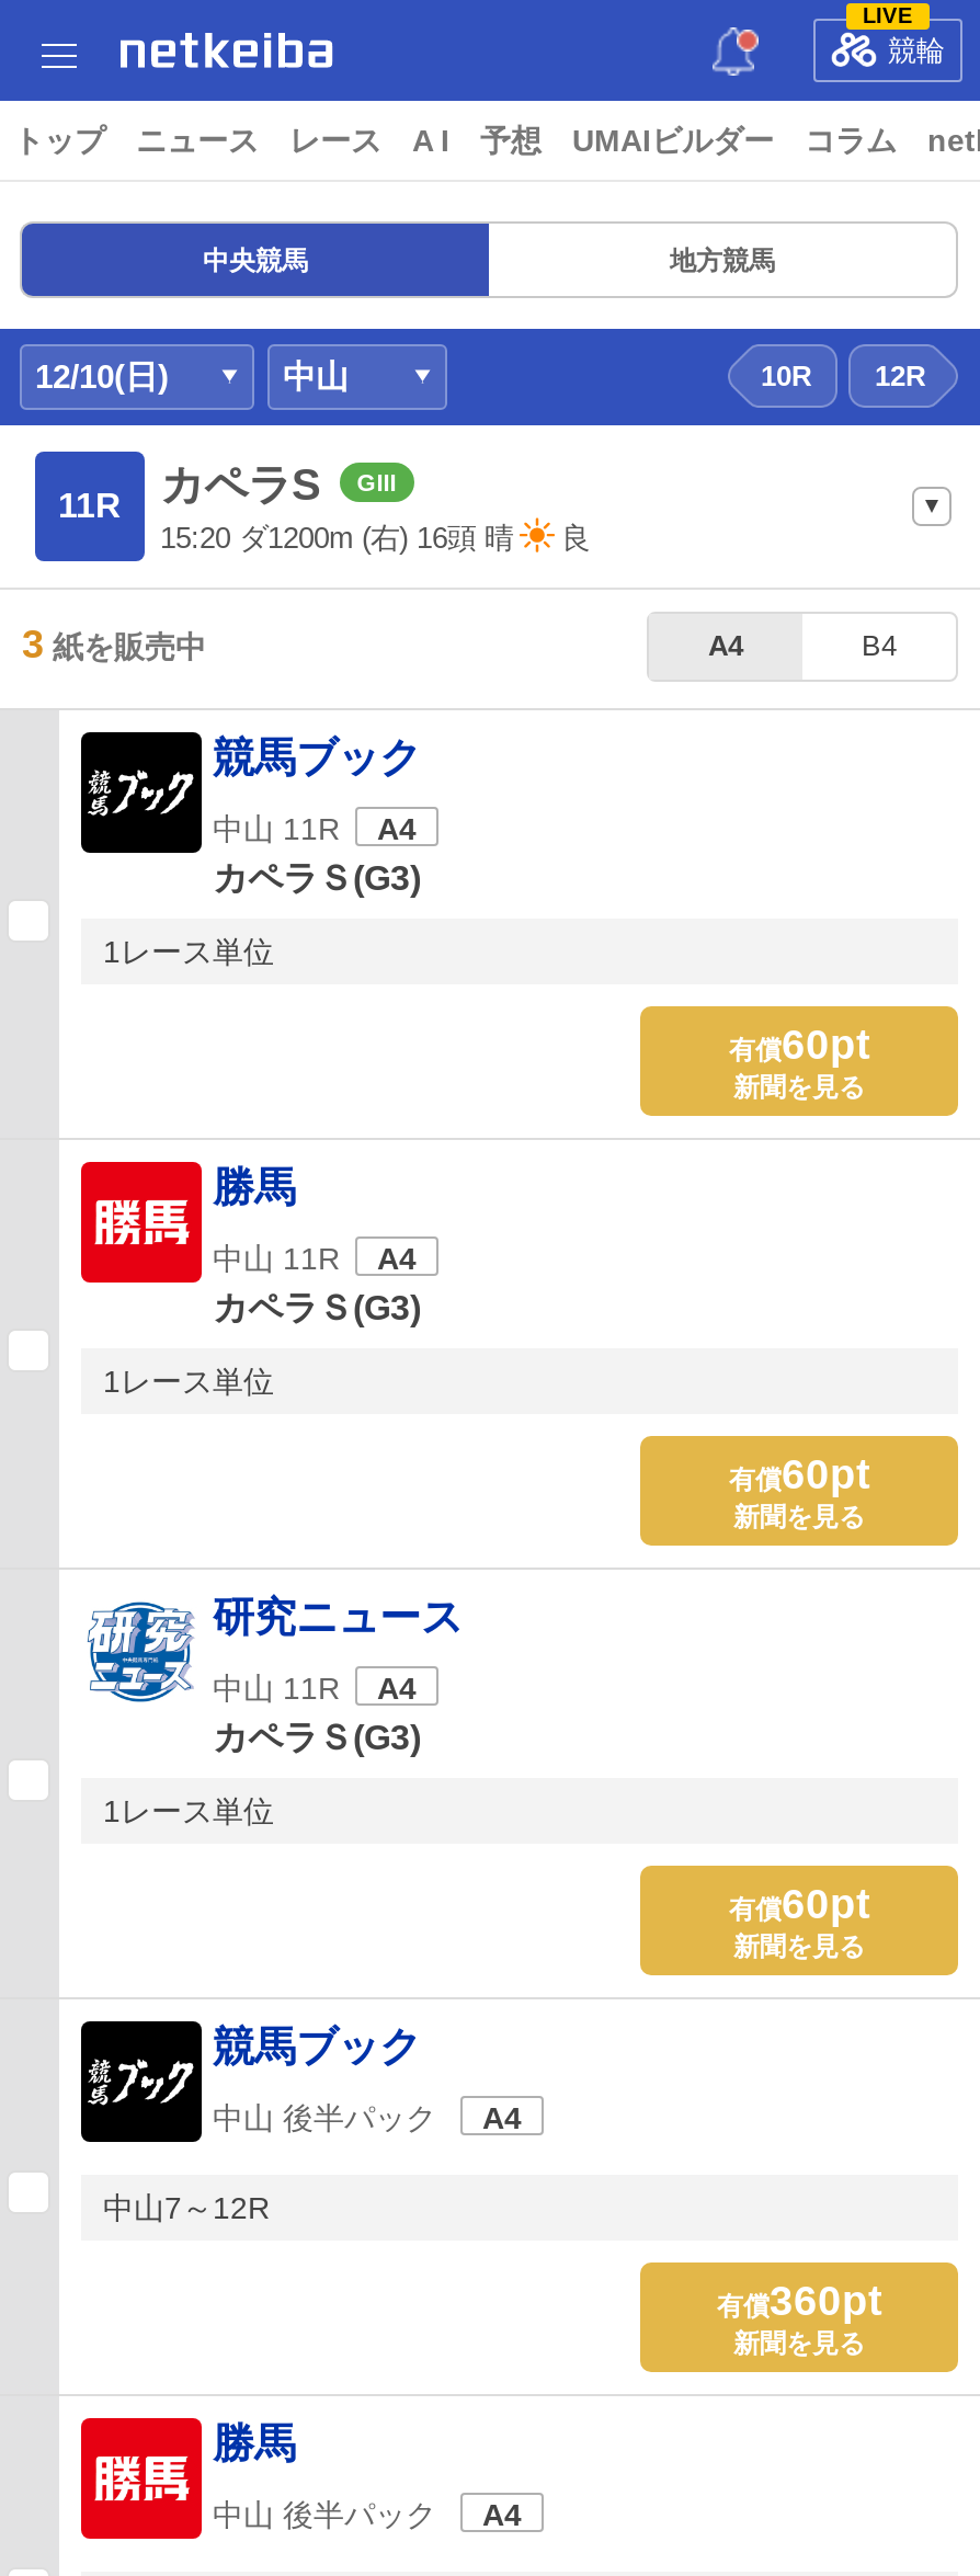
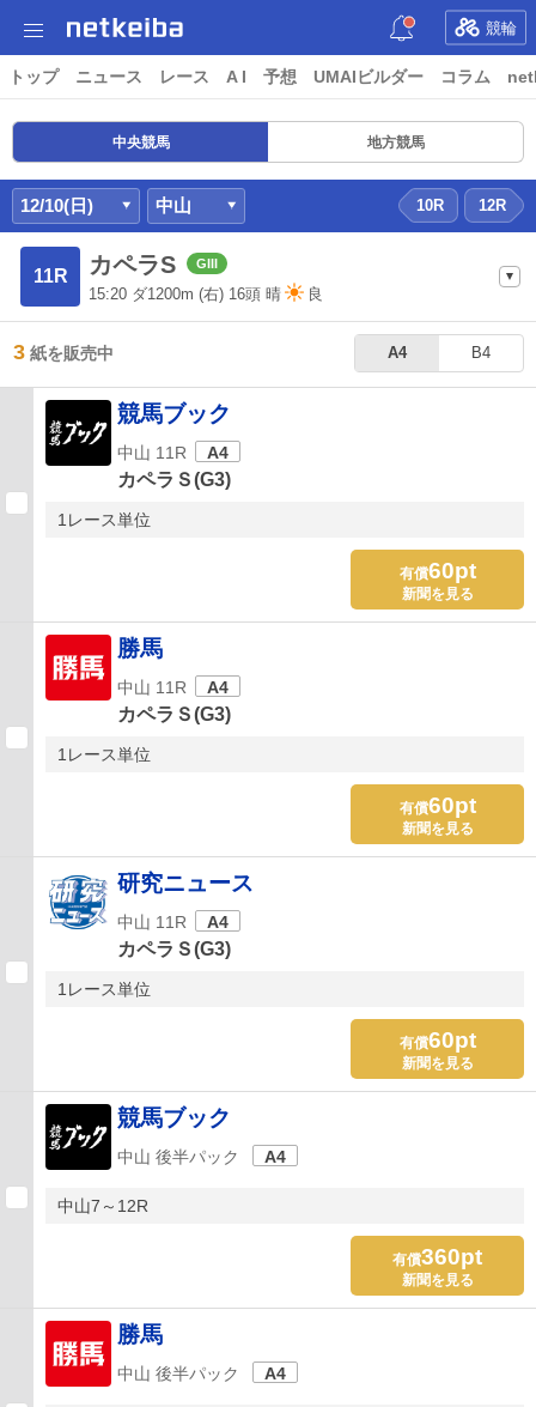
[863,3,913,27] LIVE -> none

